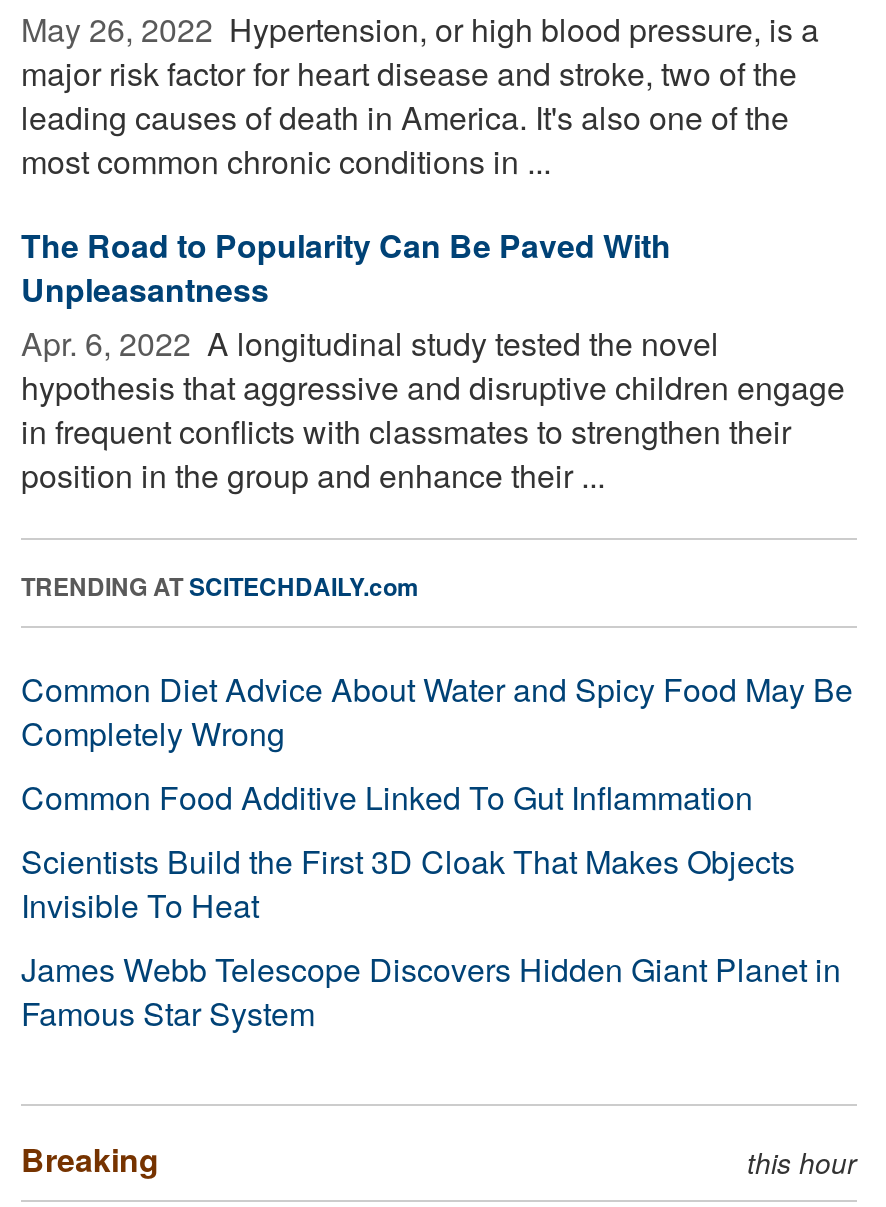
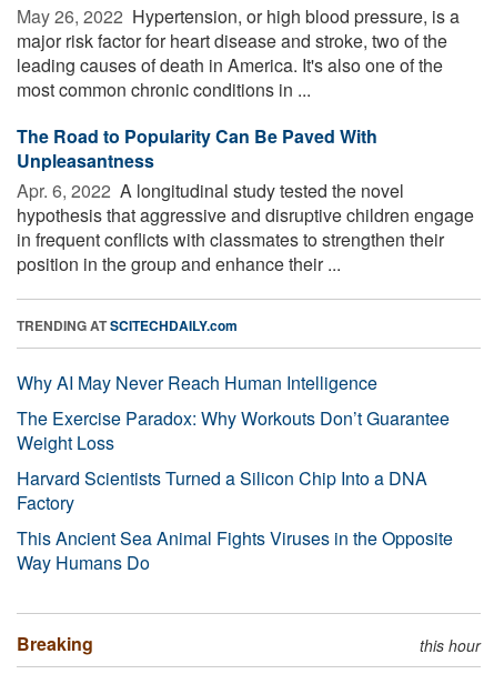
[21,666,853,1036] Common Diet Advice About Water and Spicy Food May Be | Completely Wrong | Common Food Additive Linked To Gut Inflammation | Scientists Build the First 3D Cloak That Makes Objects | Invisible To Heat | James Webb Telescope Discovers Hidden Giant Planet in | Famous Star System -> [17,370,453,575] Why AI May Never Reach Human Intelligence | The Exercise Paradox: Why Workouts Don’t Guarantee | Weight Loss | Harvard Scientists Turned a Silicon Chip Into a DNA | Factory | This Ancient Sea Animal Fights Viruses in the Opposite | Way Humans Do

